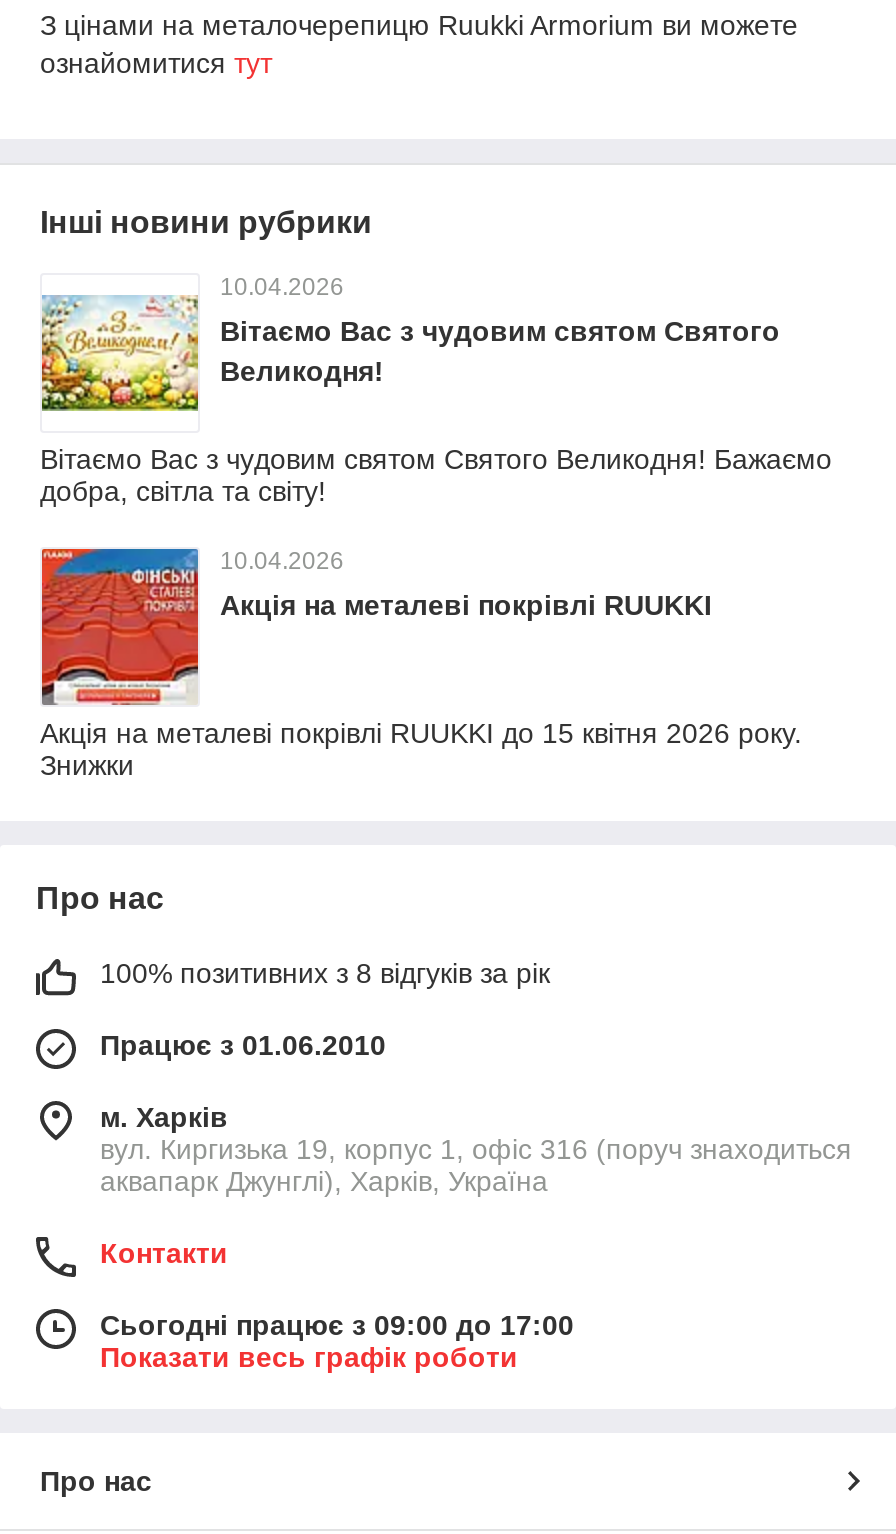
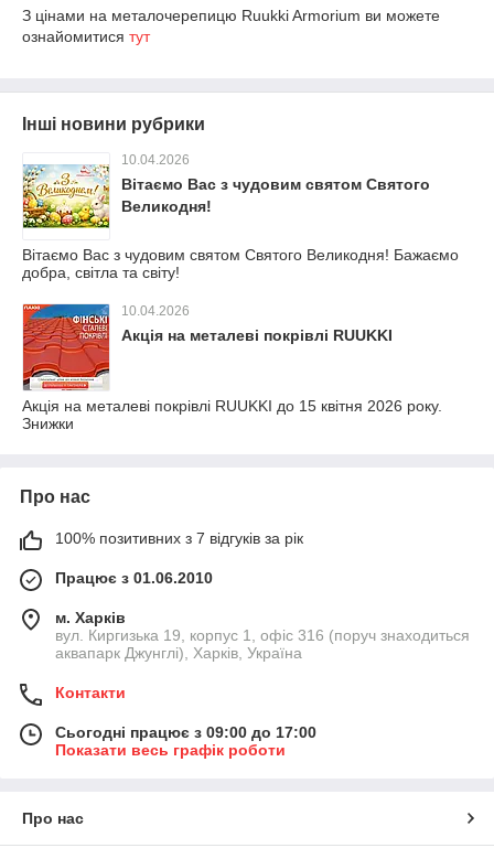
[100,957,550,989] 100% позитивних з 8 відгуків за рік -> [55,529,303,547] 100% позитивних з 7 відгуків за рік

